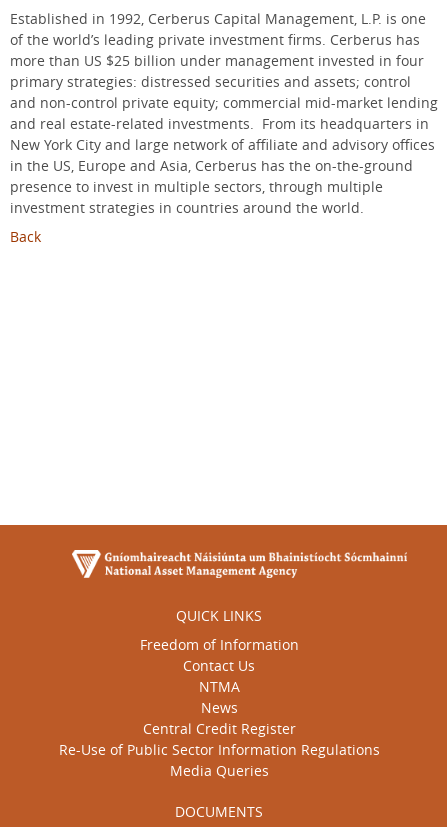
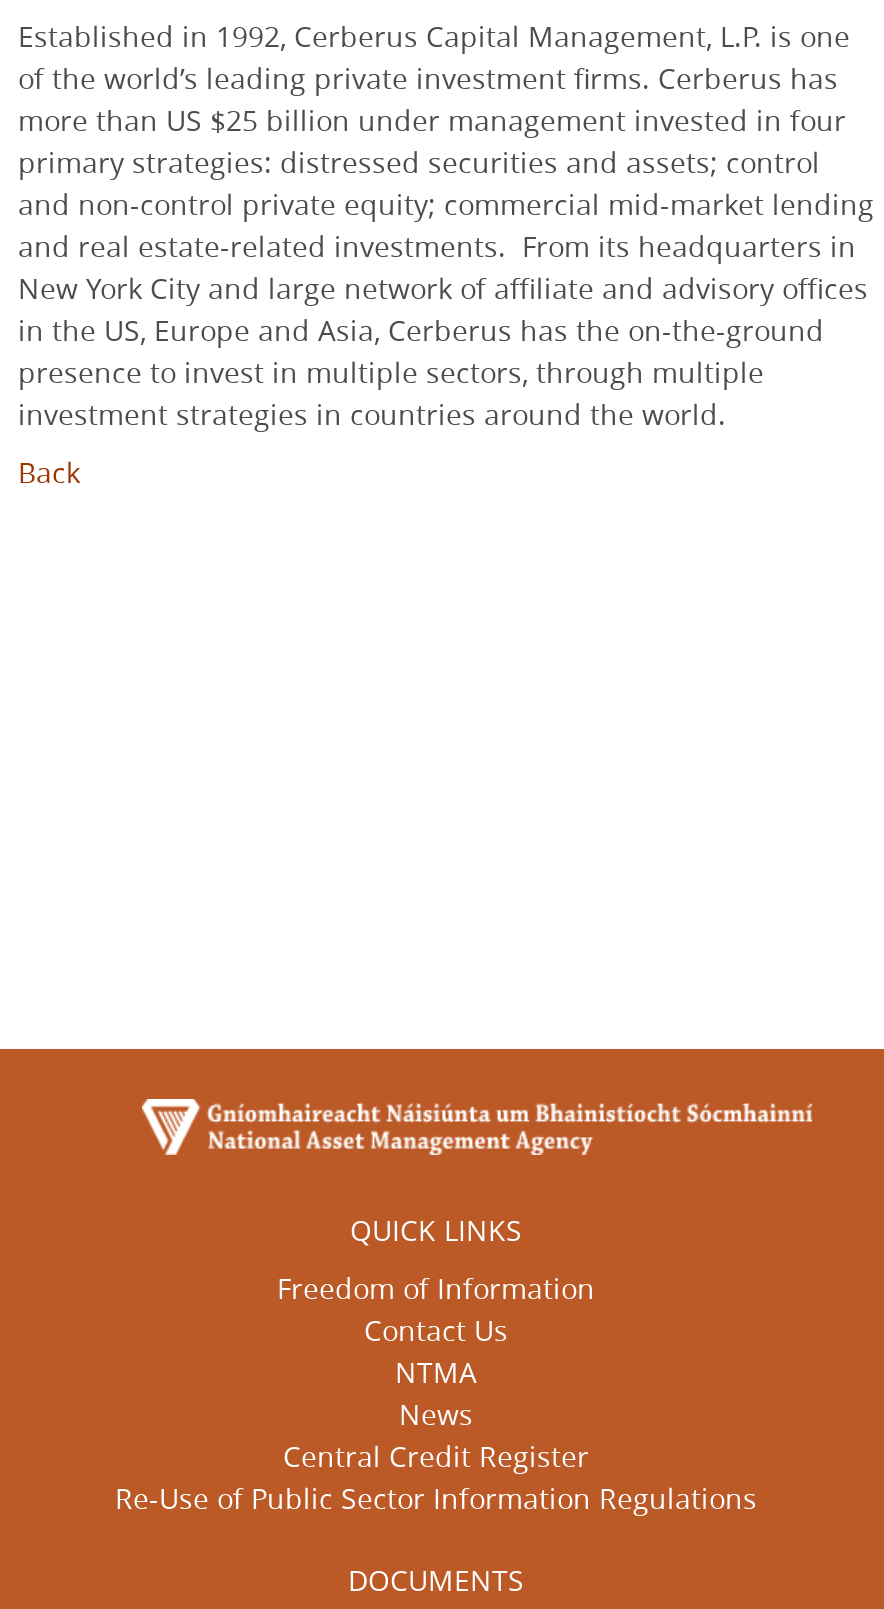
[169,761,268,780] Media Queries -> none

